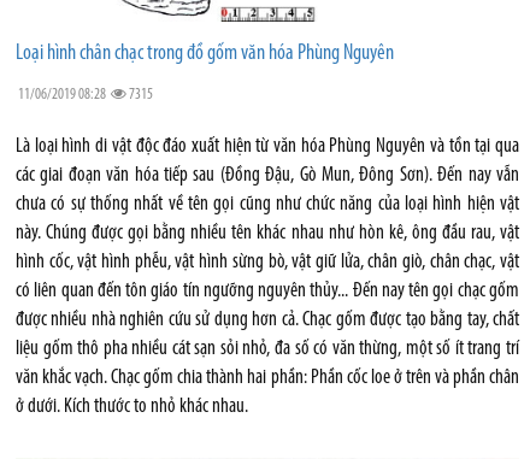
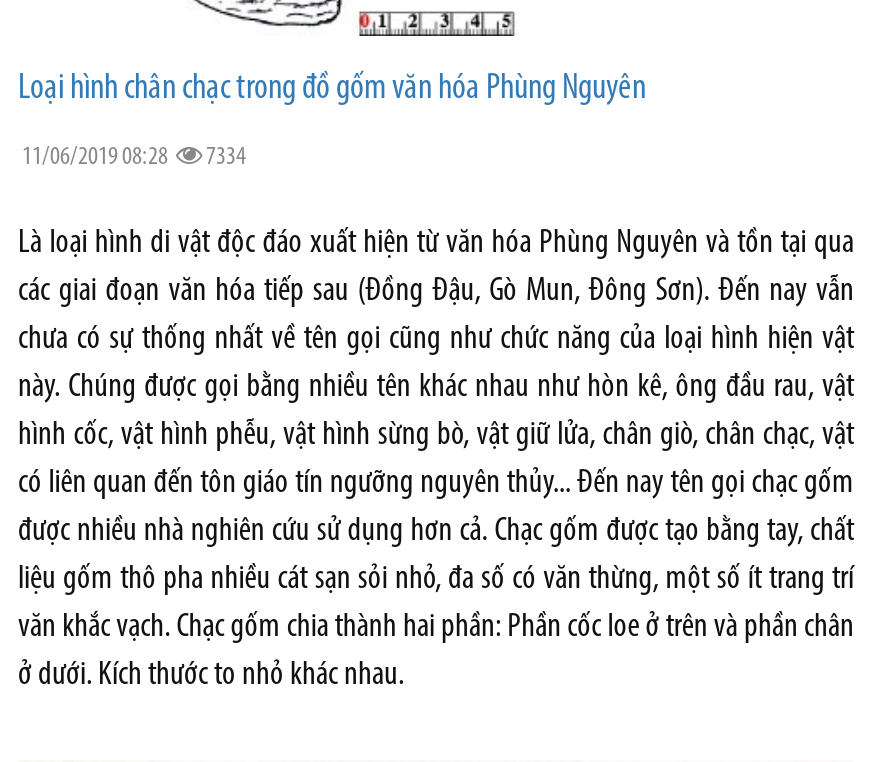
[18,86,153,102] 11/06/2019 08:28 7315 -> [22,143,246,169] 11/06/2019 08:28 7334

